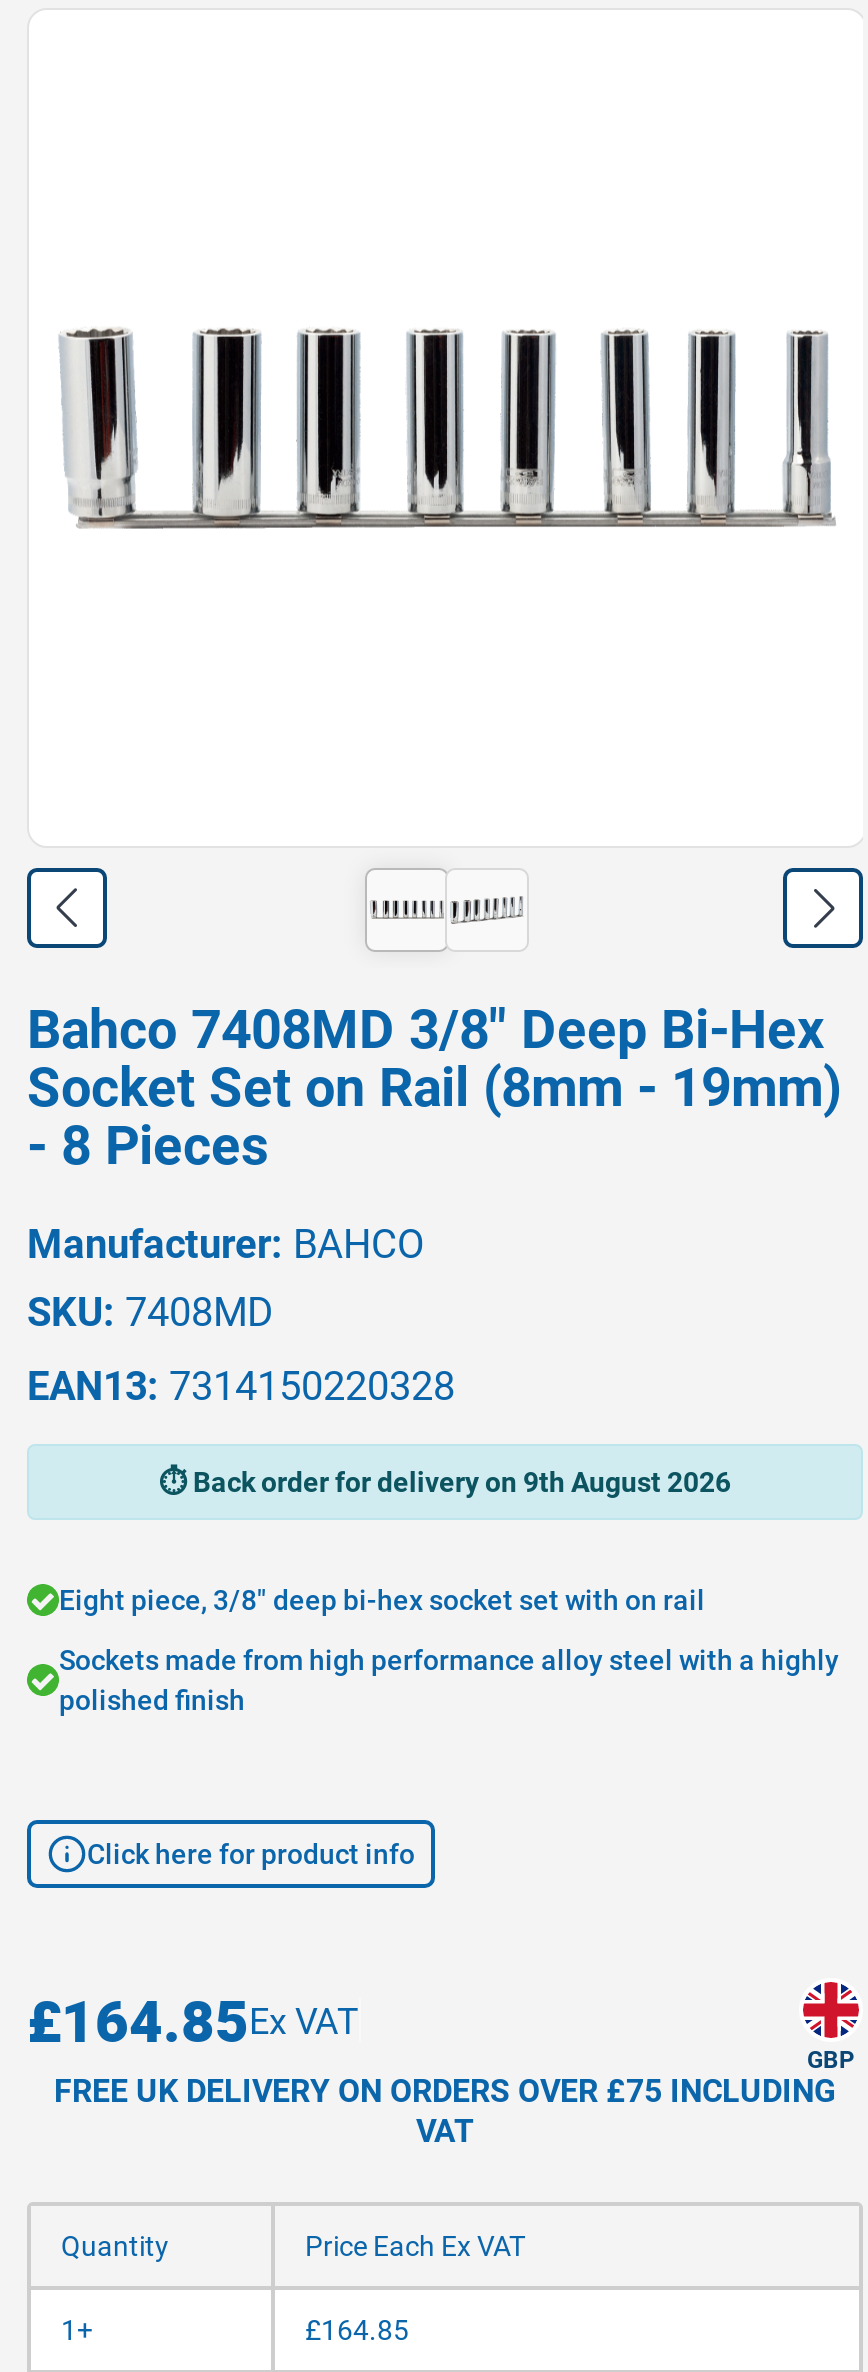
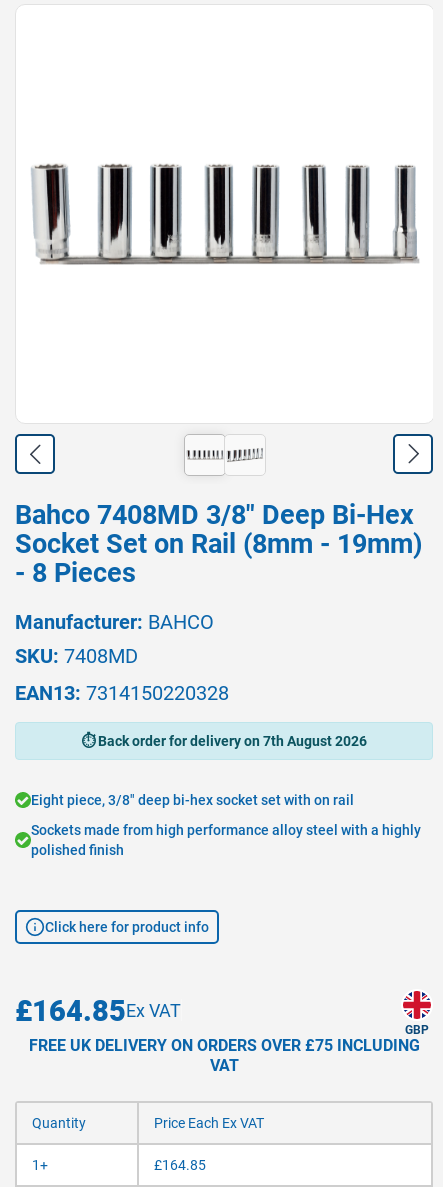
[193,1467,731,1499] Back order for delivery on 9th August 2026 -> [98,733,367,749] Back order for delivery on 7th August 2026

